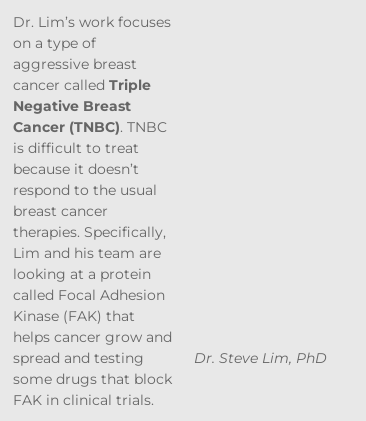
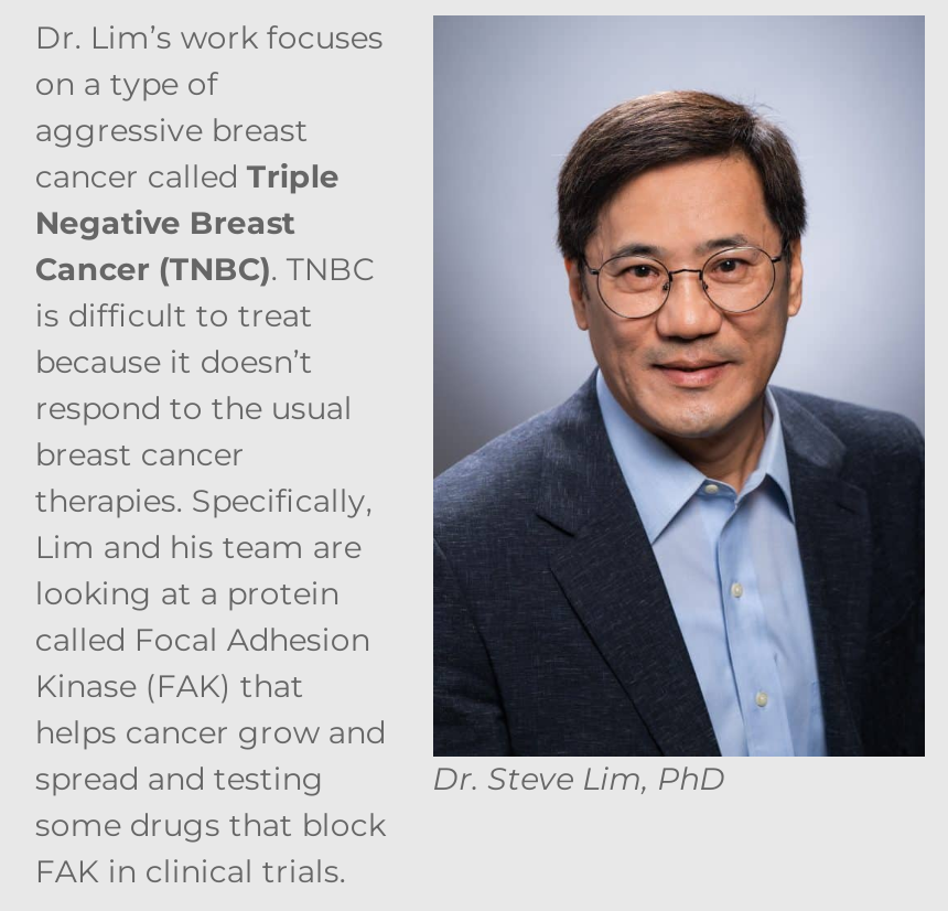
none -> [431,13,927,759] [image]

